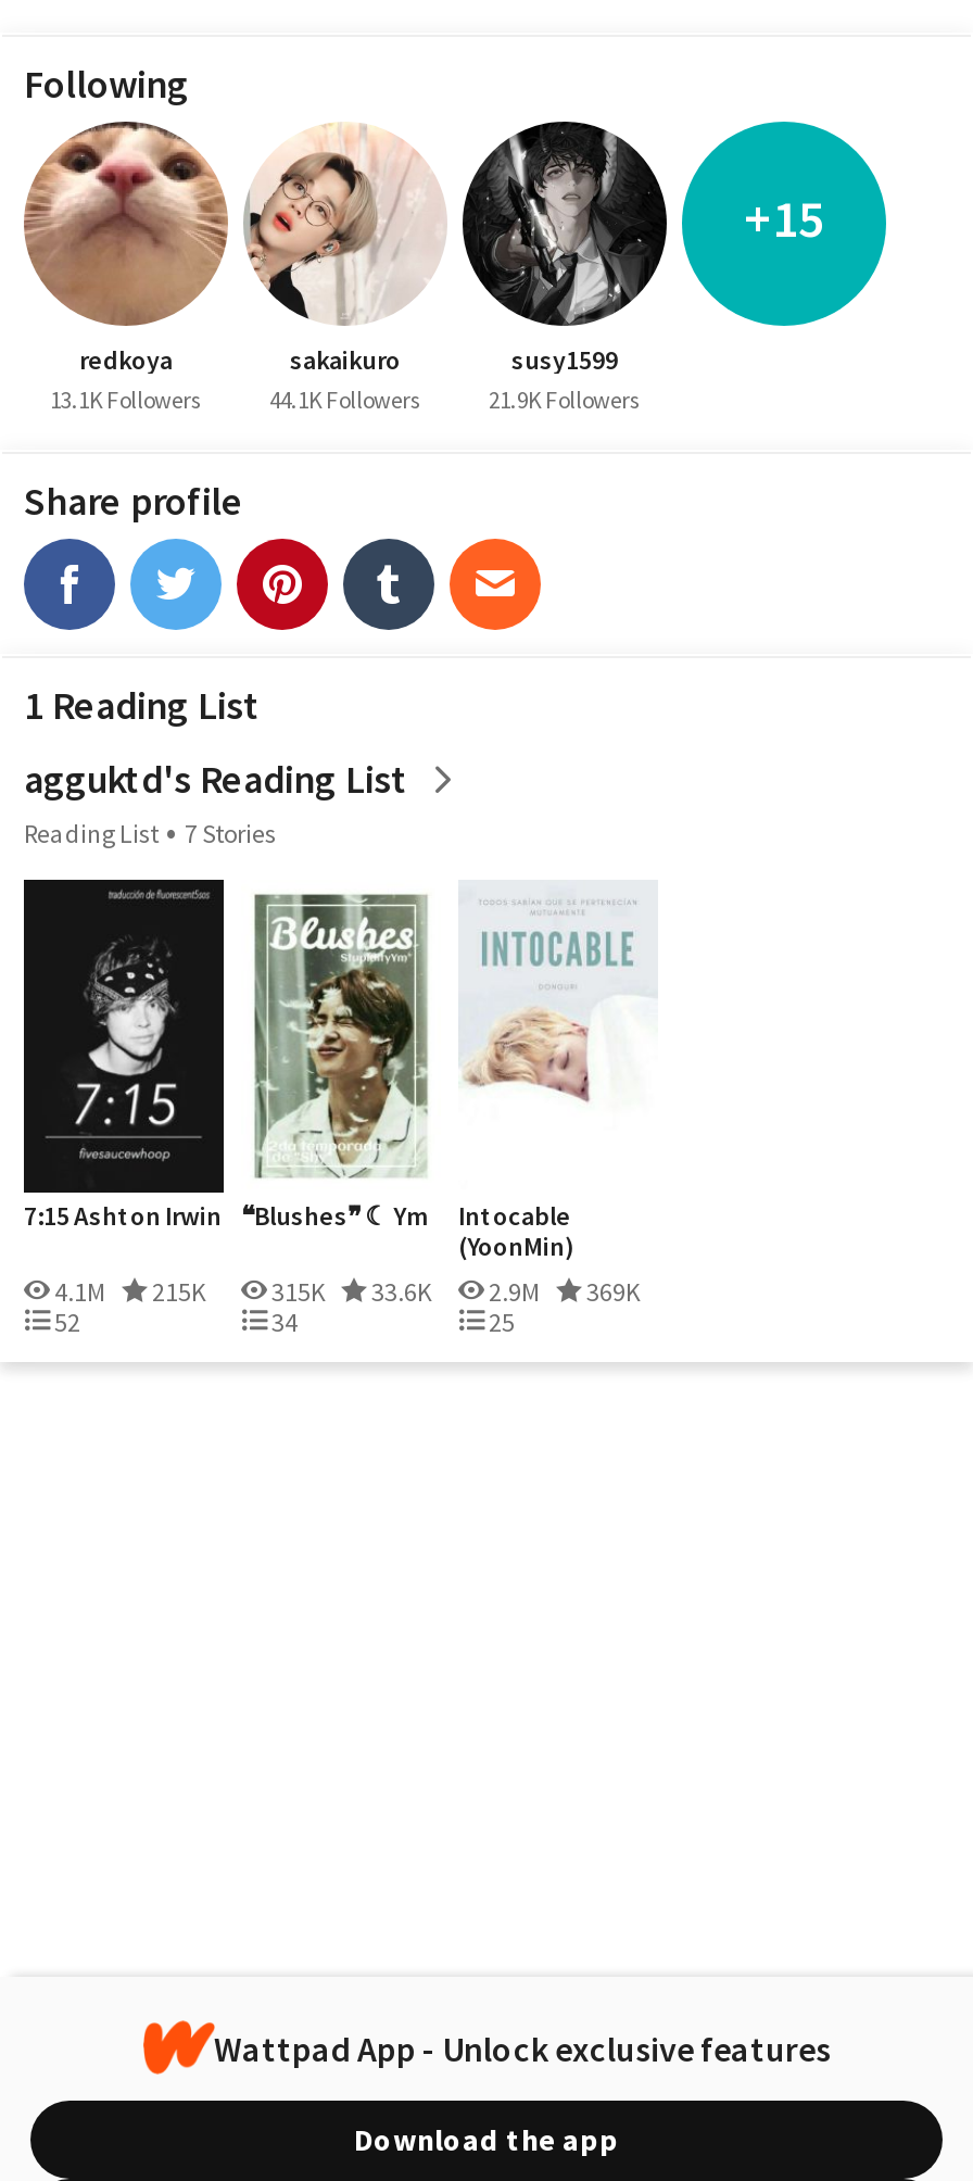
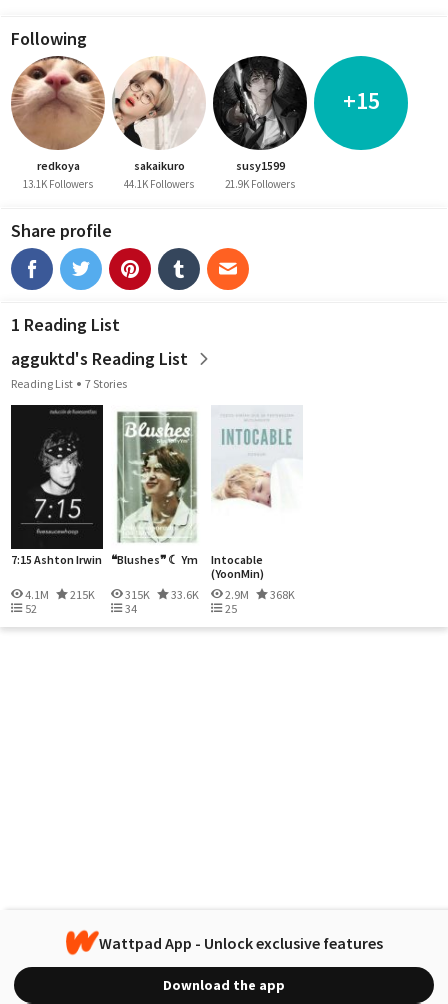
[50,1275,641,1308] 4.1M 215K 315K 33.6K 2.9M 369K -> [23,587,295,602] 4.1M 215K 315K 33.6K 2.9M 368K

